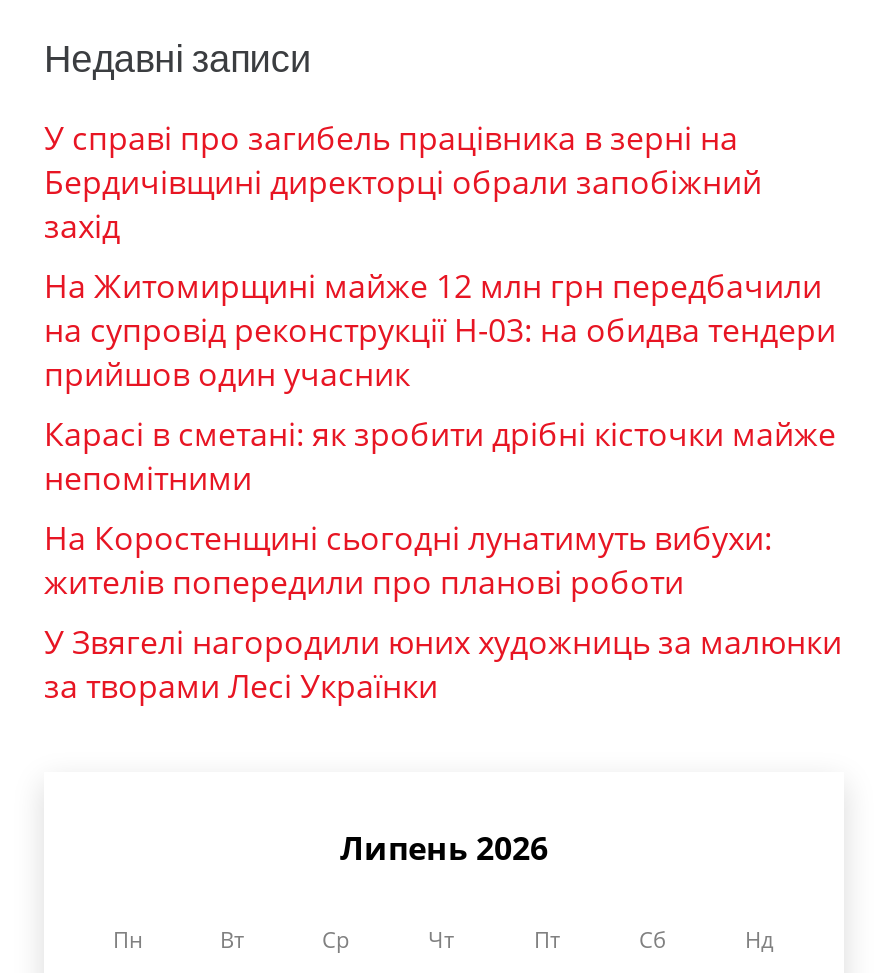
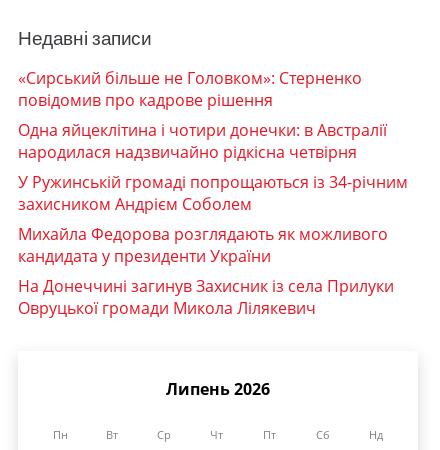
[44,117,842,709] У справі про загибель працівника в зерні на | Бердичівщині директорці обрали запобіжний | захід | На Житомирщині майже 12 млн грн передбачили | на супровід реконструкції Н-03: на обидва тендери | прийшов один учасник | Карасі в сметані: як зробити дрібні кісточки майже | непомітними | На Коростенщині сьогодні лунатимуть вибухи: | жителів попередили про планові роботи | У Звягелі нагородили юних художниць за малюнки | за творами Лесі Українки -> [18,67,408,319] «Сирський більше не Головком»: Стерненко | повідомив про кадрове рішення | Одна яйцеклітина і чотири донечки: в Австралії | народилася надзвичайно рідкісна четвірня | У Ружинській громаді попрощаються із 34-річним | захисником Андрієм Соболем | Михайла Федорова розглядають як можливого | кандидата у президенти України | На Донеччині загинув Захисник із села Прилуки | Овруцької громади Микола Лілякевич

